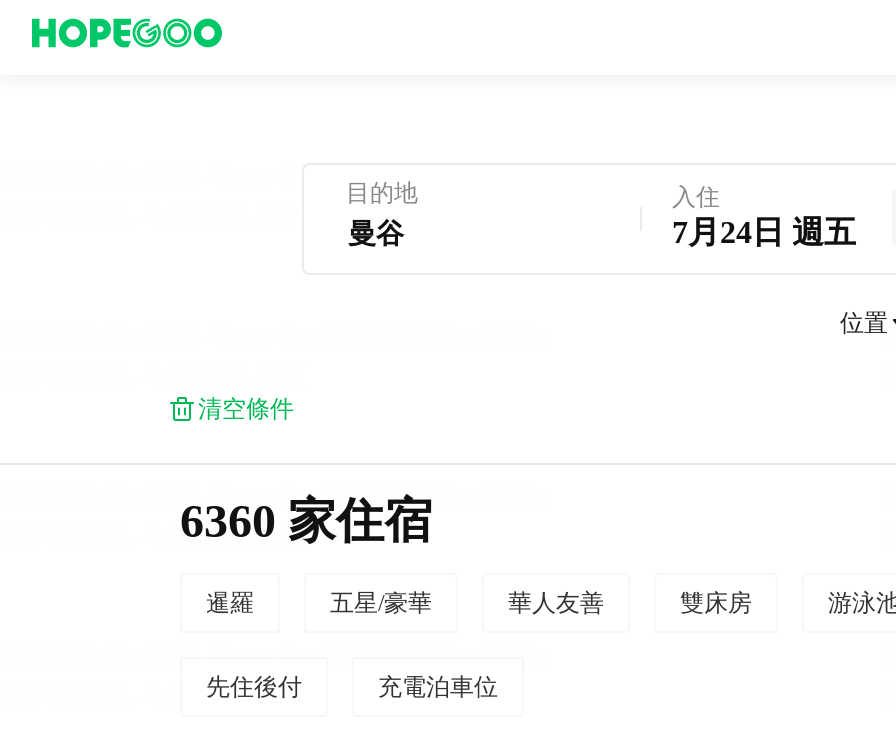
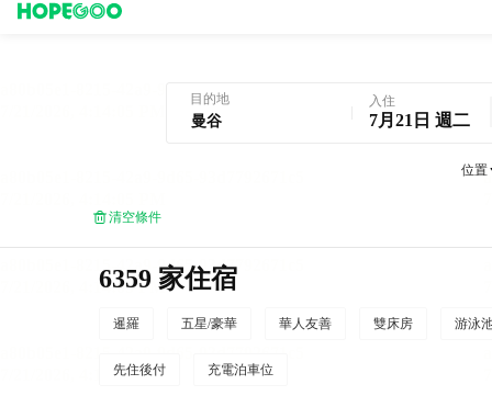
[672,215,856,249] 7月24日 週五 -> [369,111,470,129] 7月21日 週二
[180,495,432,547] 6360 家住宿 -> [99,264,237,293] 6359 家住宿

